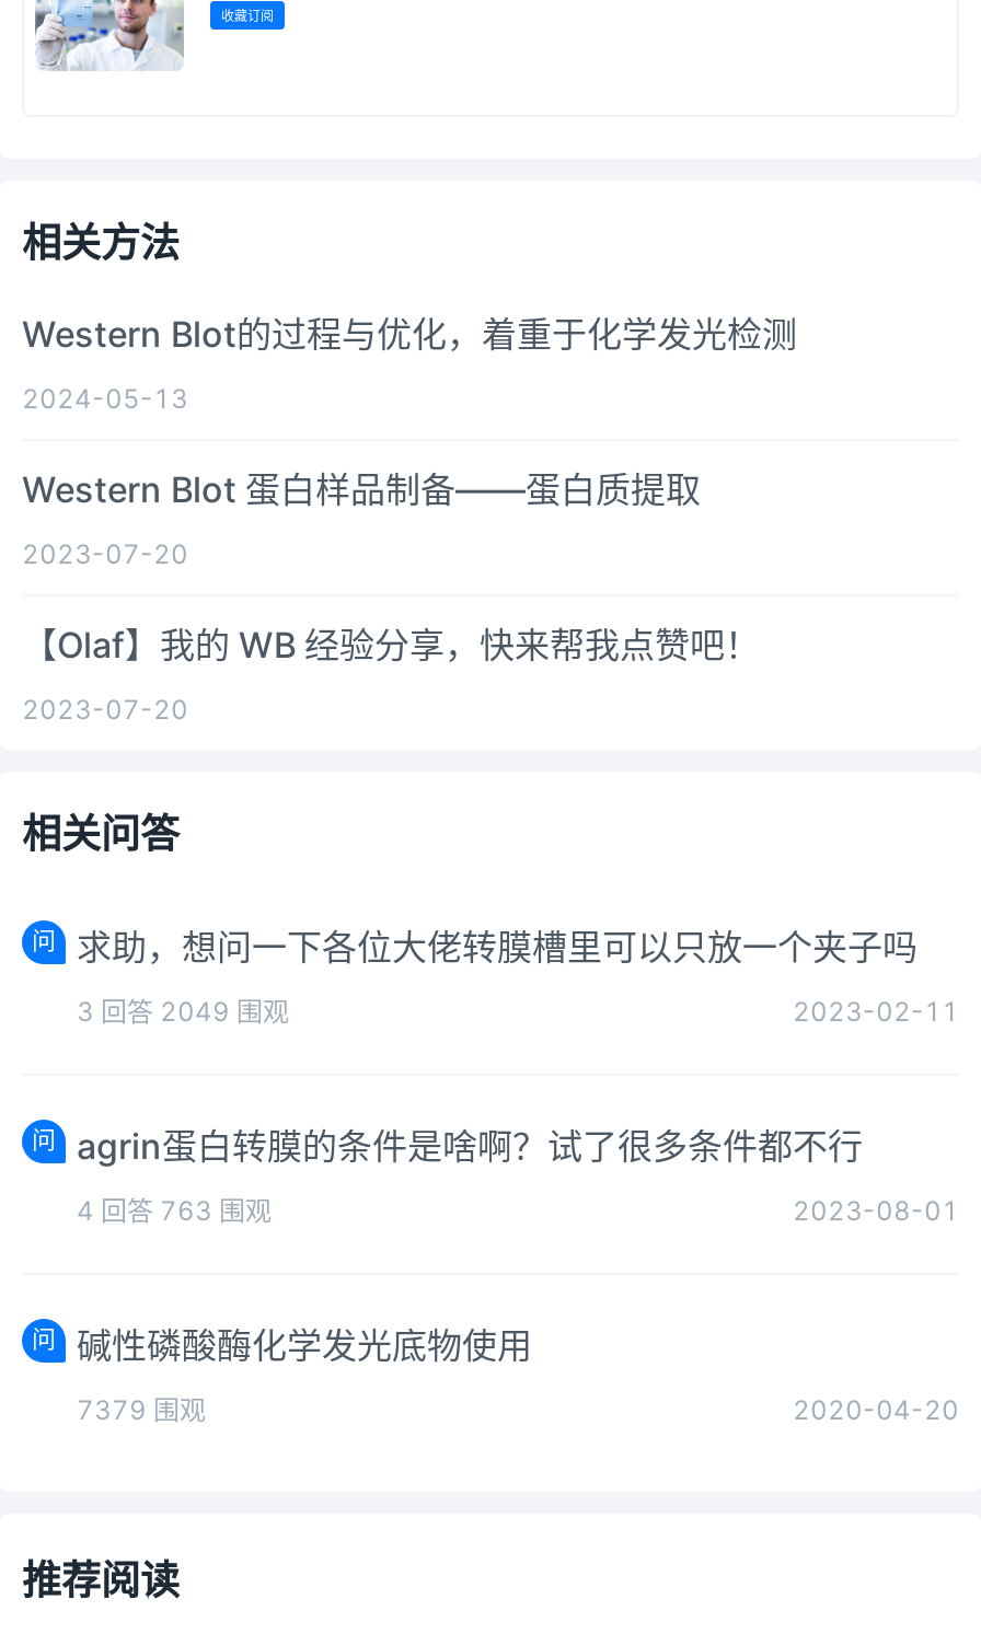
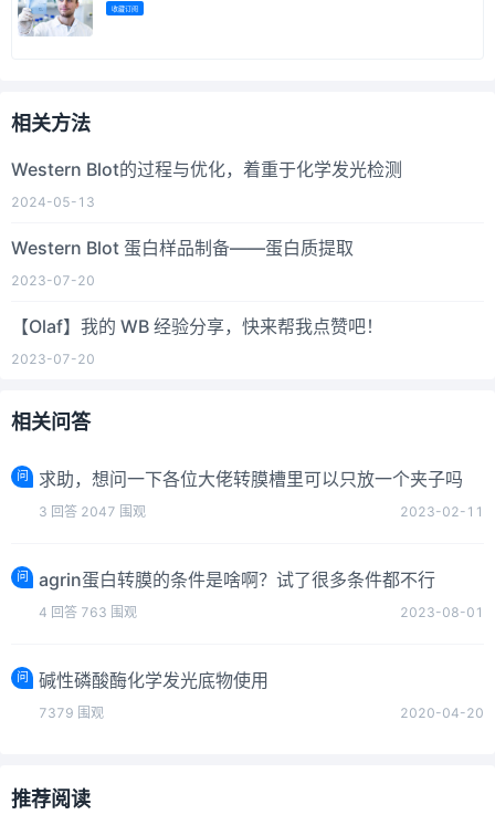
[77,995,289,1028] 3回答 2049围观 -> [39,503,146,519] 3回答 2047围观

